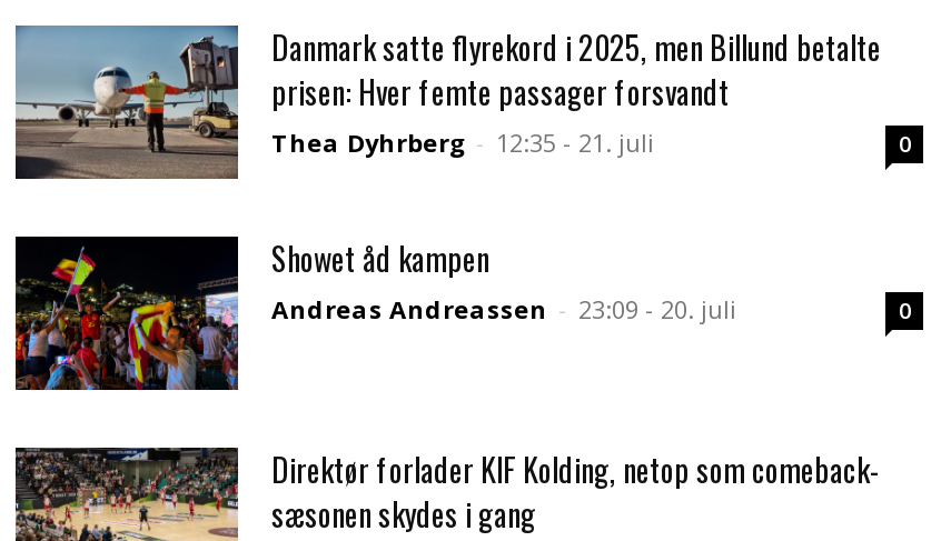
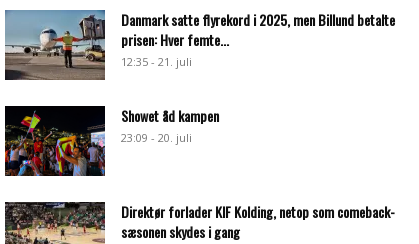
[271,68,912,159] prisen: Hver femte passager forsvandt | Thea Dyhrberg - 12:35 - 21. juli | 0 -> [121,29,229,69] prisen: Hver femte... | 12:35 - 21. juli
[271,292,912,325] Andreas Andreassen - 23:09 - 20. juli | 0 -> [121,130,192,145] 23:09 - 20. juli

